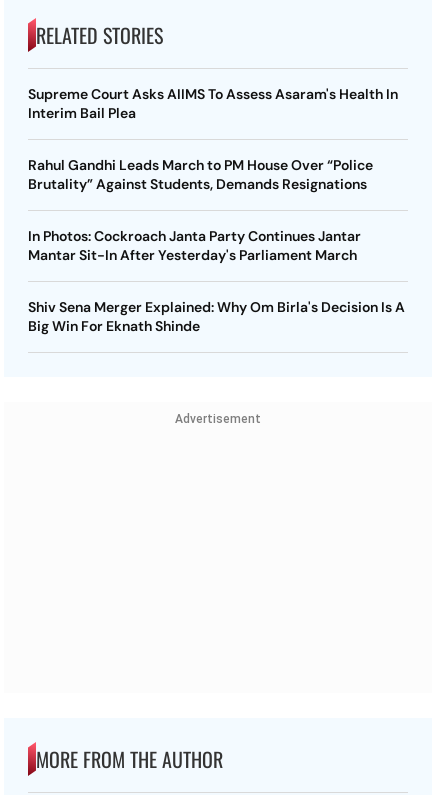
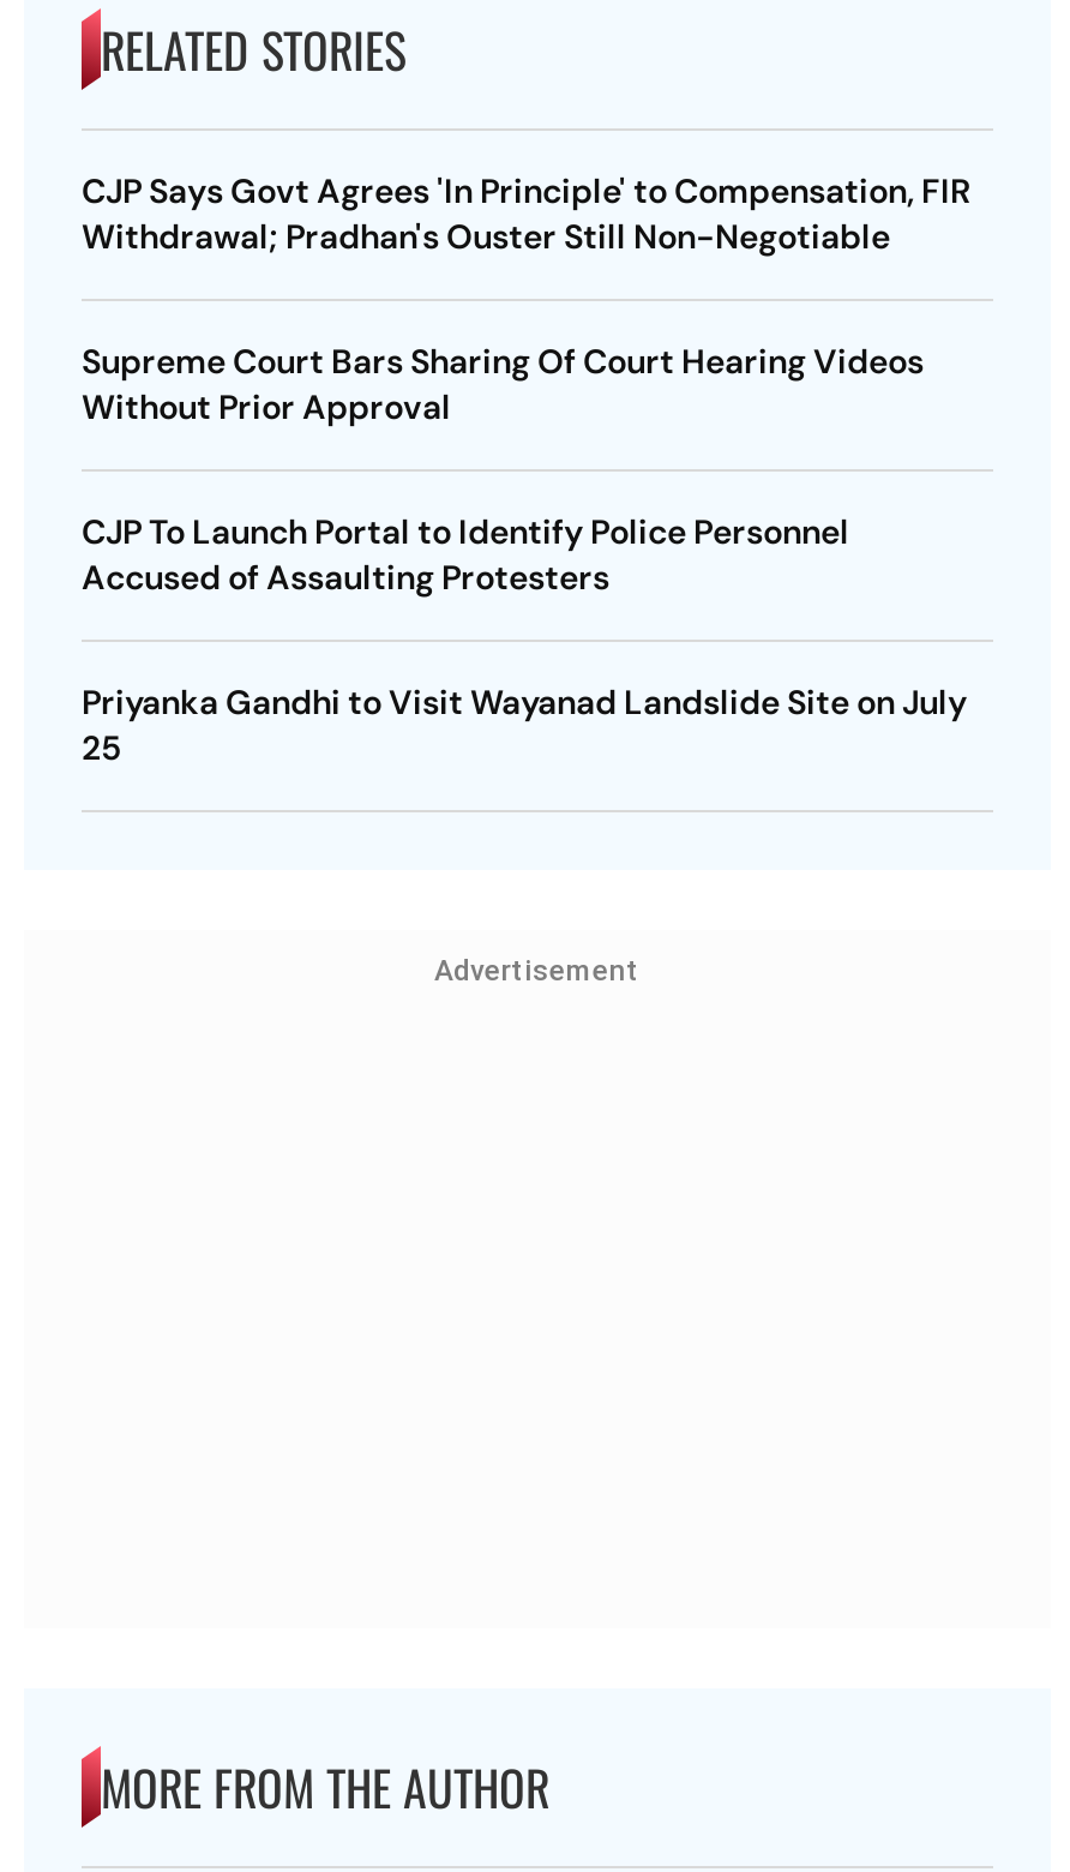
[28,85,398,122] Supreme Court Asks AIIMS To Assess Asaram's Health In | Interim Bail Plea -> [82,170,972,259] CJP Says Govt Agrees 'In Principle' to Compensation, FIR | Withdrawal; Pradhan's Ouster Still Non-Negotiable
[28,156,373,193] Rahul Gandhi Leads March to PM House Over “Police | Brutality” Against Students, Demands Resignations -> [82,340,924,429] Supreme Court Bars Sharing Of Court Hearing Videos | Without Prior Approval
[28,227,361,264] In Photos: Cockroach Janta Party Continues Jantar | Mantar Sit-In After Yesterday's Parliament March -> [82,511,849,600] CJP To Launch Portal to Identify Police Personnel | Accused of Assaulting Protesters
[28,298,405,335] Shiv Sena Merger Explained: Why Om Birla's Decision Is A | Big Win For Eknath Shinde -> [82,681,967,770] Priyanka Gandhi to Visit Wayanad Landslide Site on July | 25

